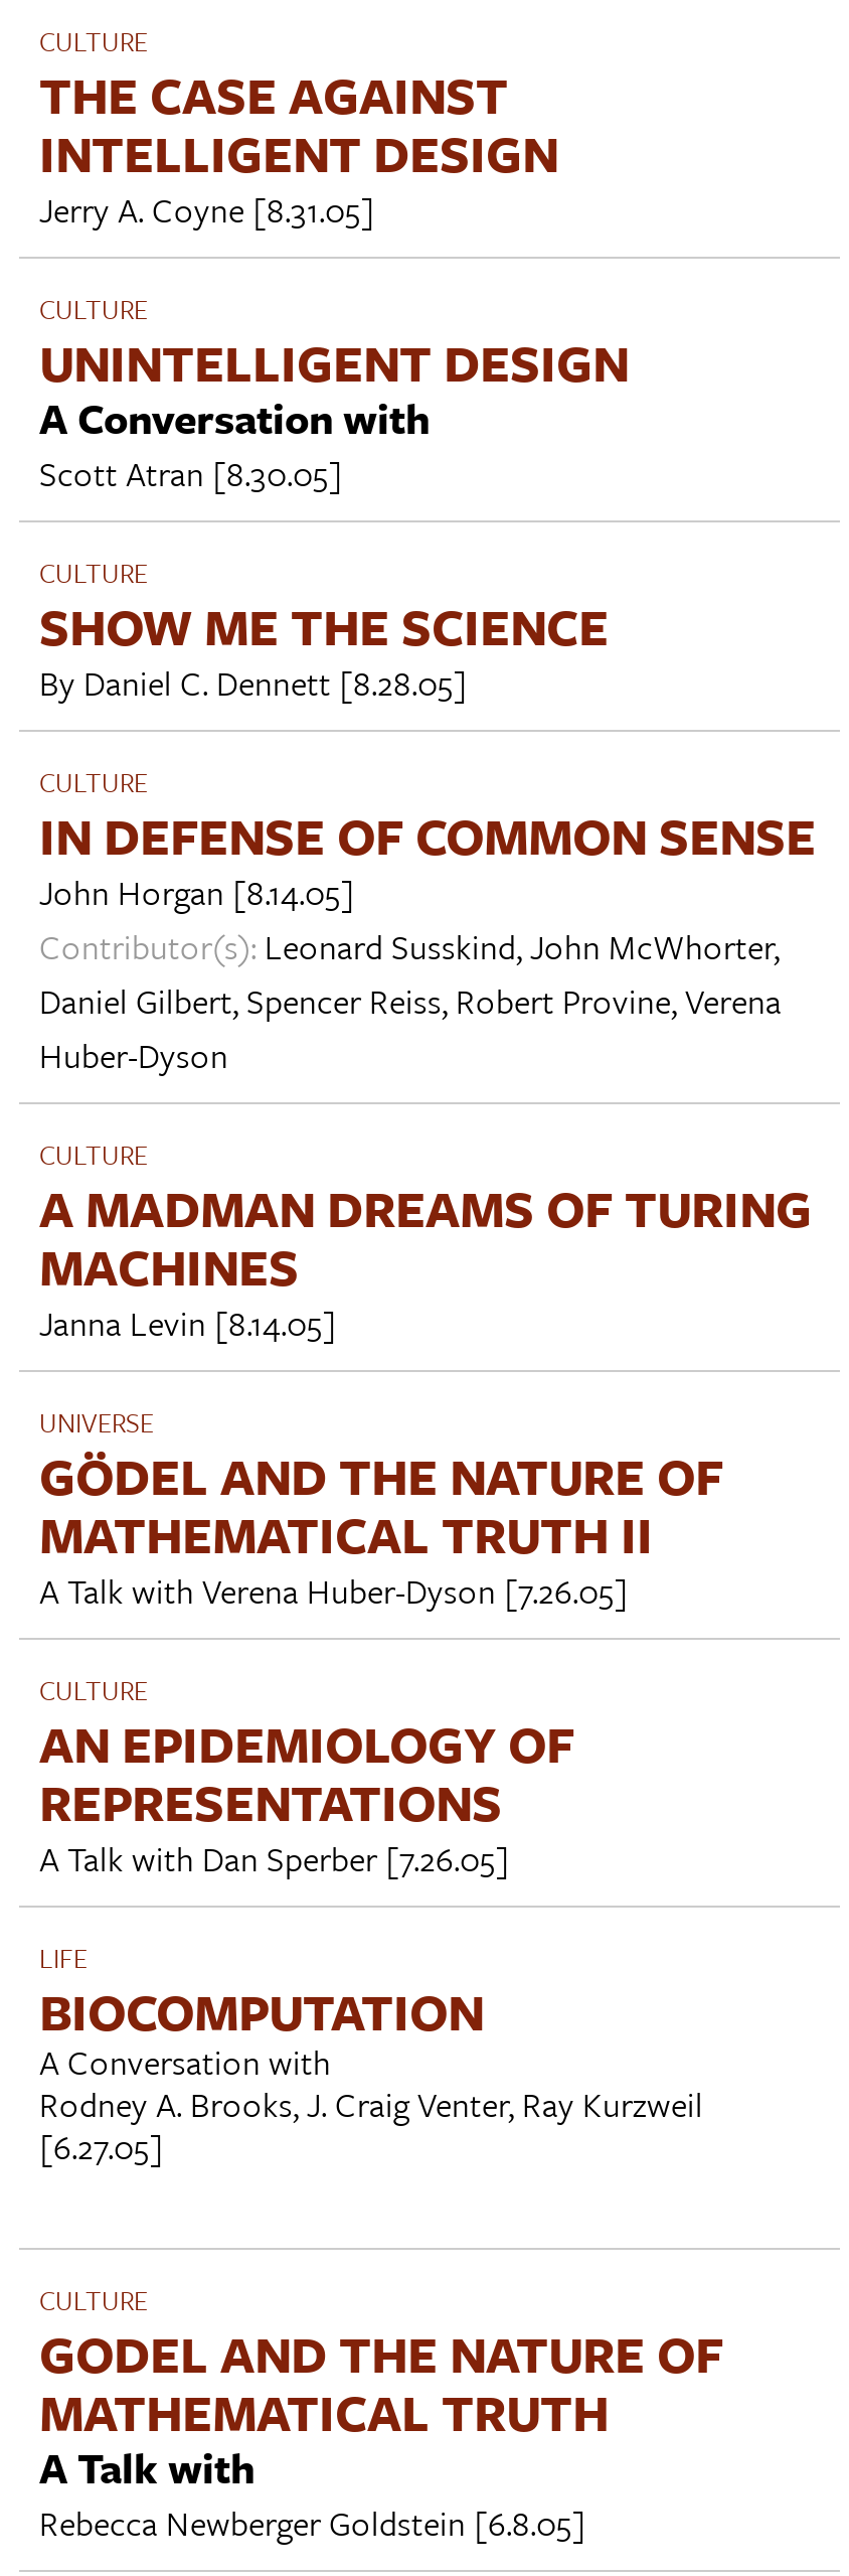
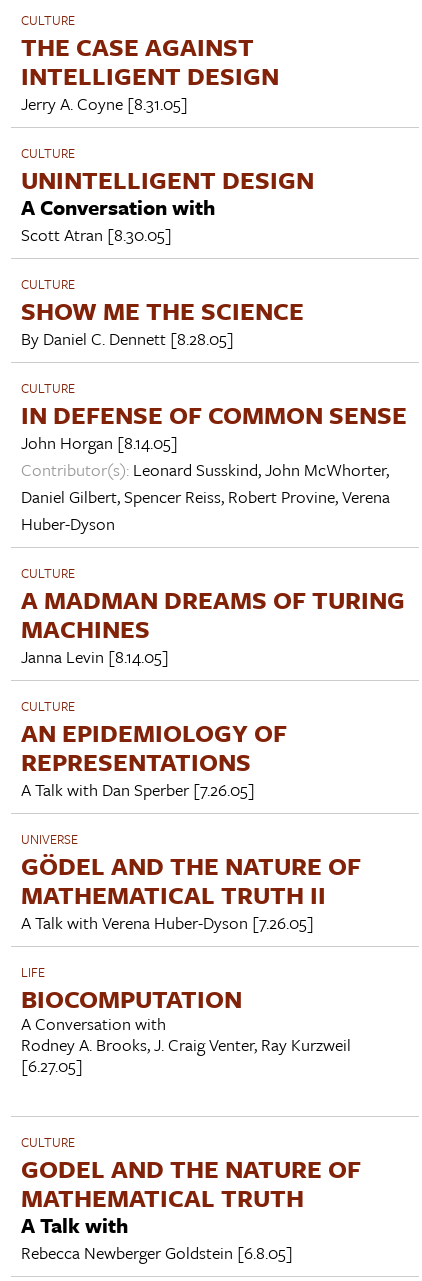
moved [39,1402,723,1615] -> [21,829,361,935]: UNIVERSE | GÖDEL AND THE NATURE OF | MATHEMATICAL TRUTH II | A Talk with Verena Huber-Dyson [7.26.05]
moved [39,1669,574,1883] -> [21,696,287,802]: CULTURE | AN EPIDEMIOLOGY OF | REPRESENTATIONS | A Talk with Dan Sperber [7.26.05]

